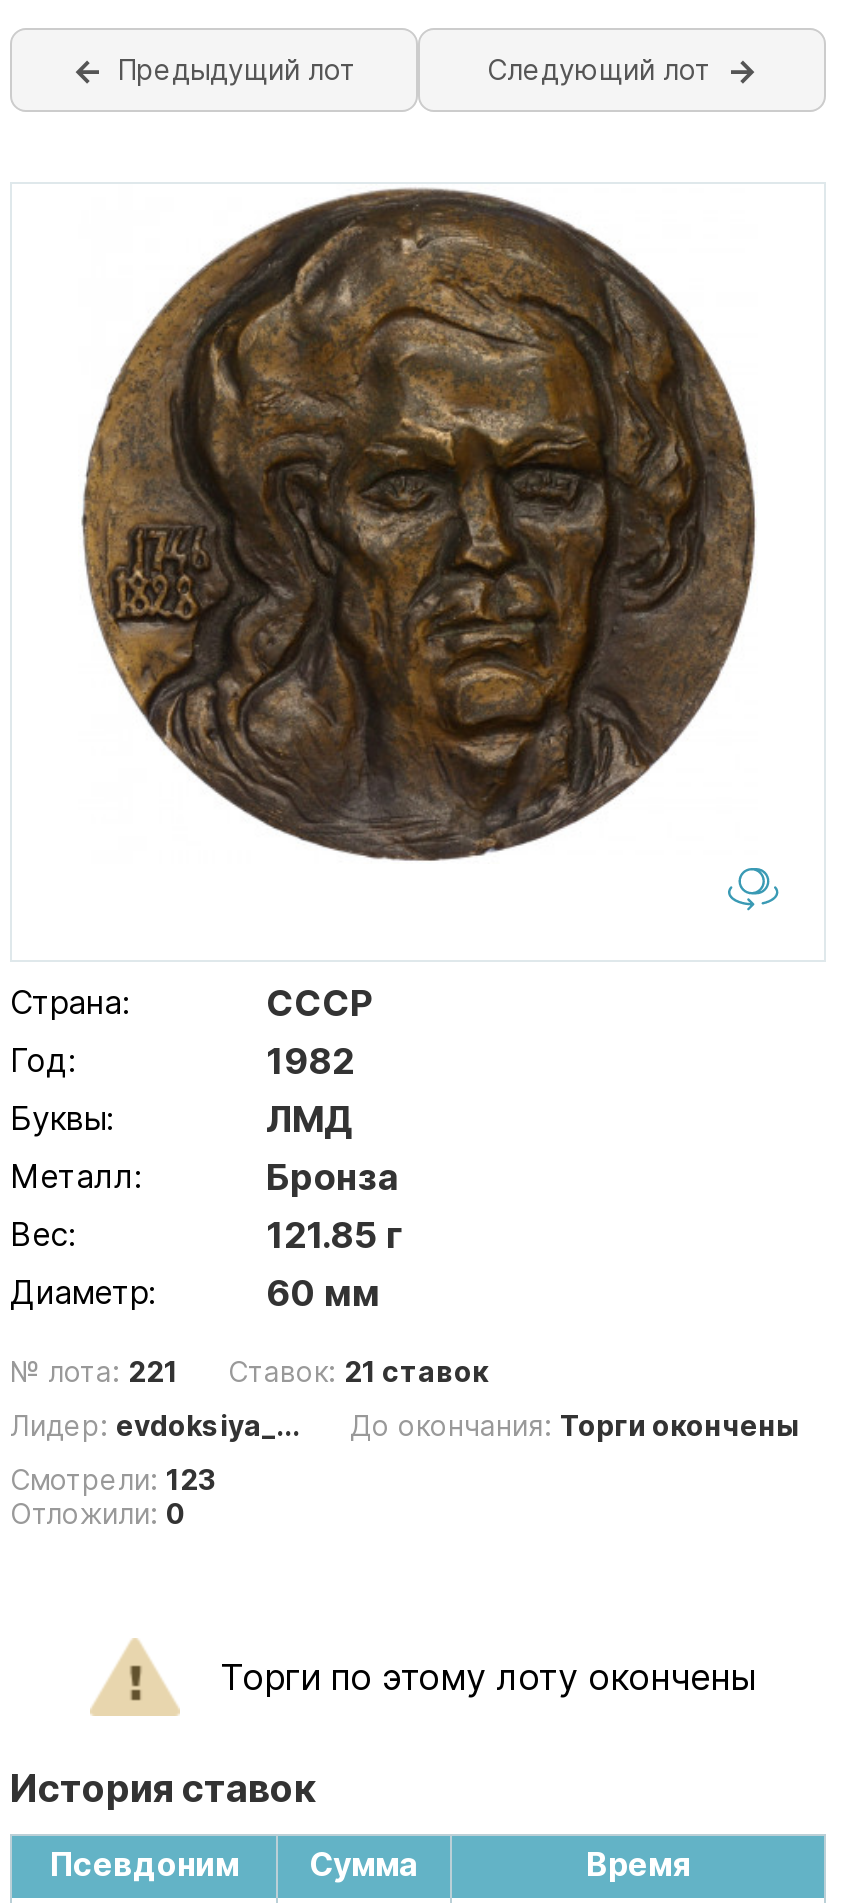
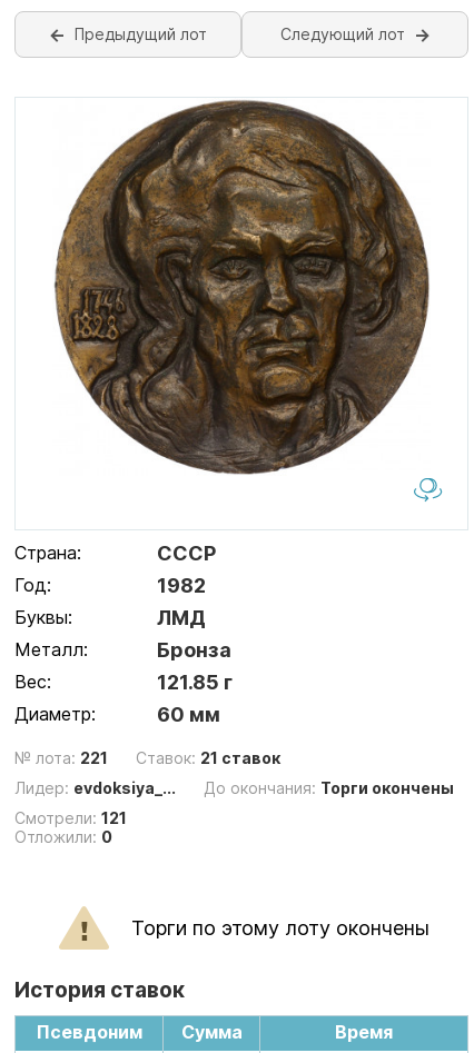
[10,1463,216,1497] Смотрели: 123 -> [14,809,127,828] Смотрели: 121

